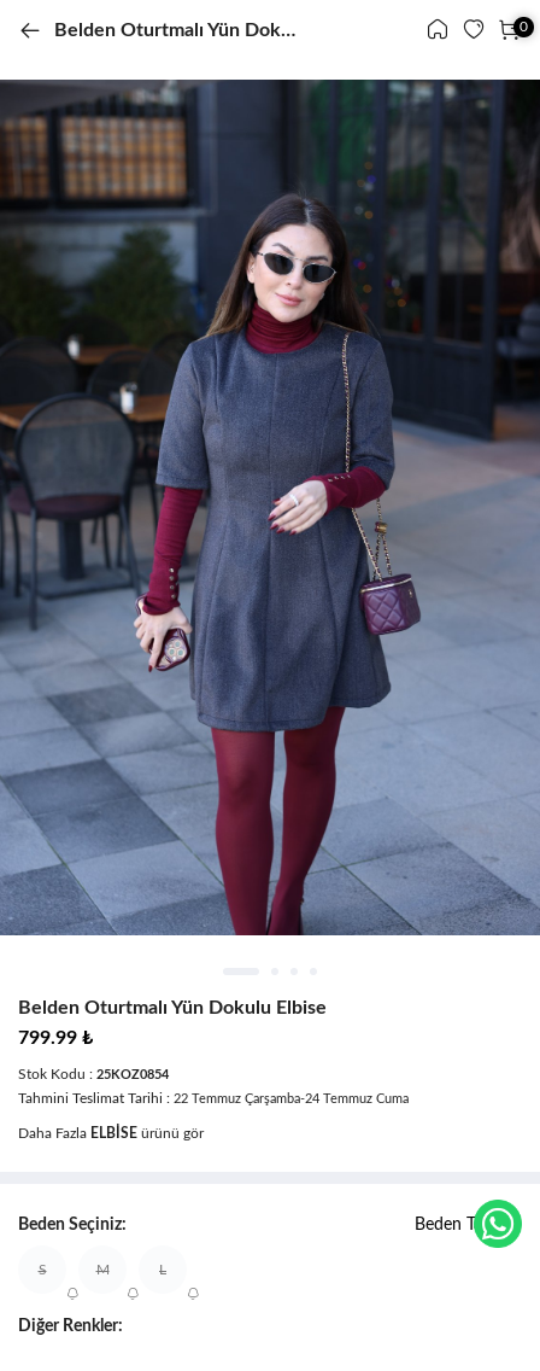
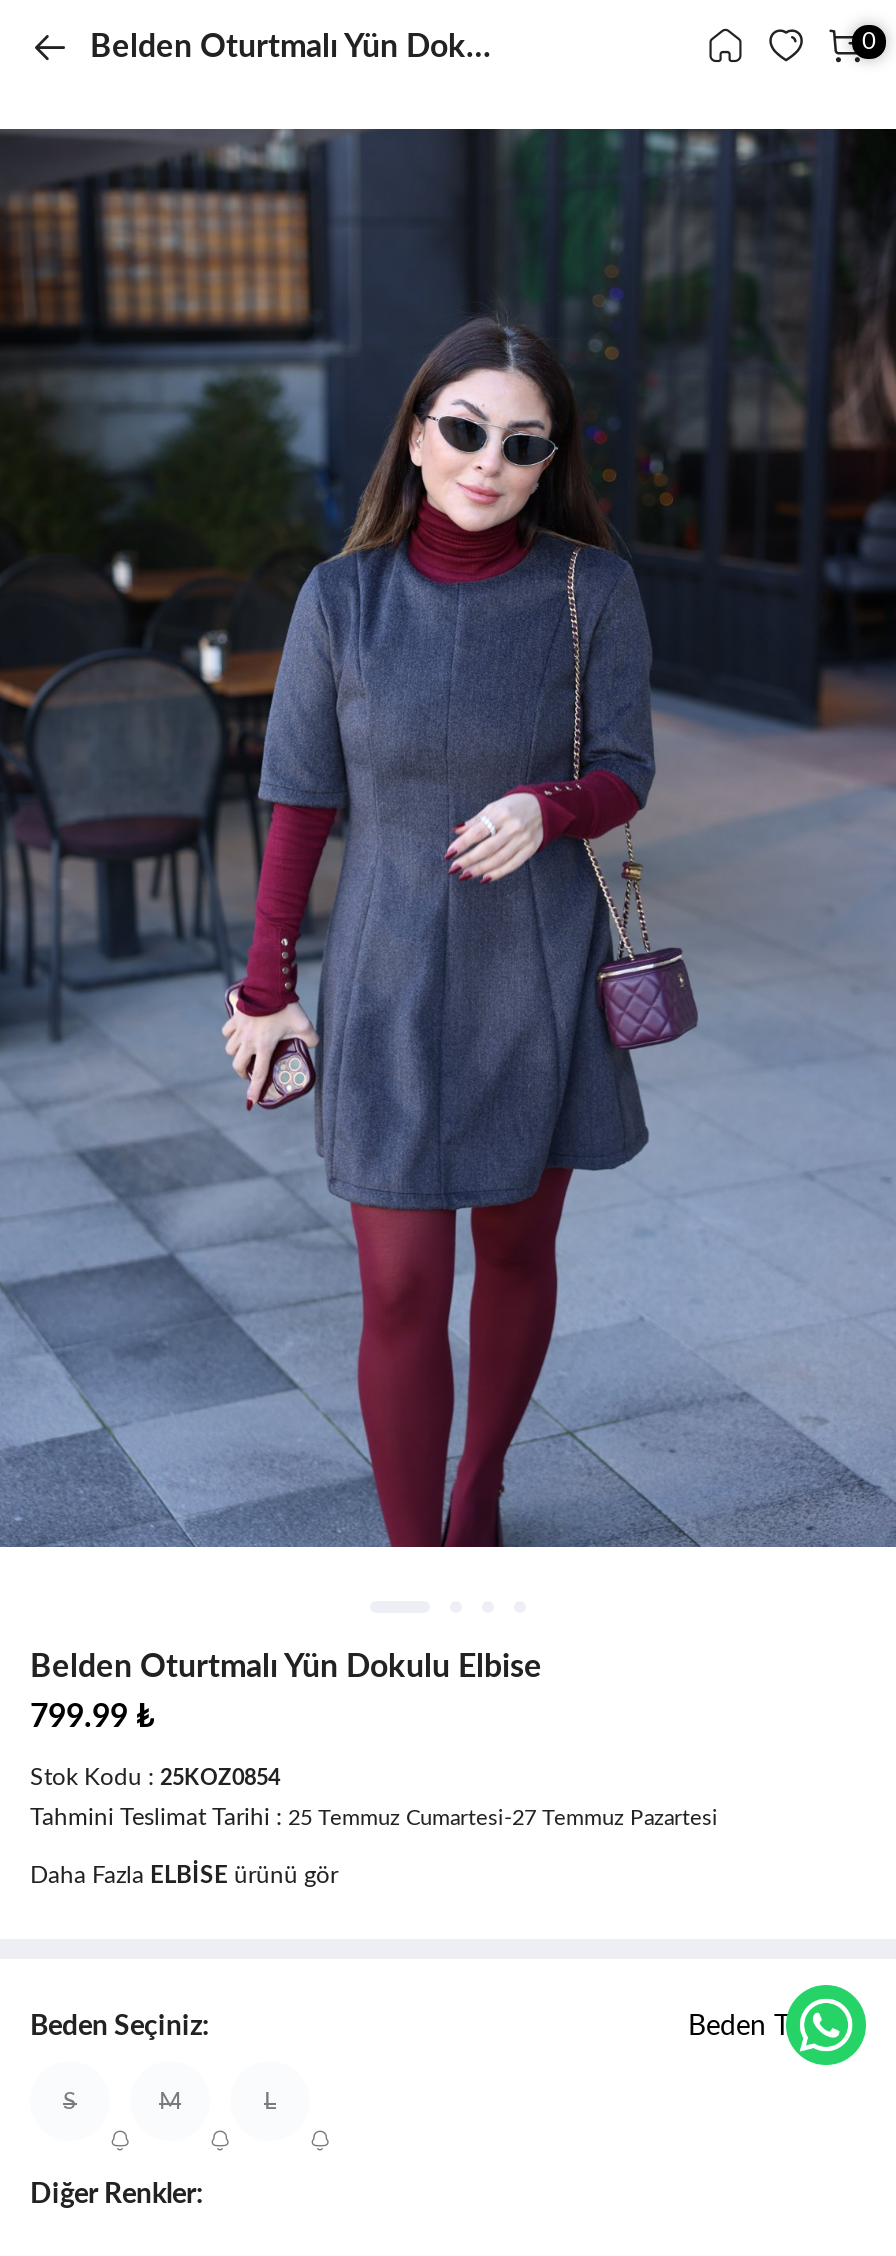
[18,1091,409,1106] Tahmini Teslimat Tarihi : 22 Temmuz Çarşamba-24 Temmuz Cuma -> [30,1805,718,1829] Tahmini Teslimat Tarihi : 25 Temmuz Cumartesi-27 Temmuz Pazartesi

